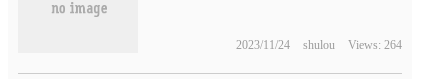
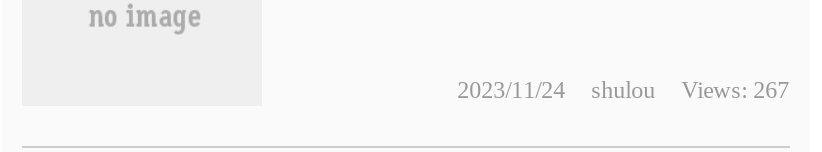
[236,37,402,51] 2023/11/24 shulou Views: 264 -> [457,75,789,103] 2023/11/24 shulou Views: 267

